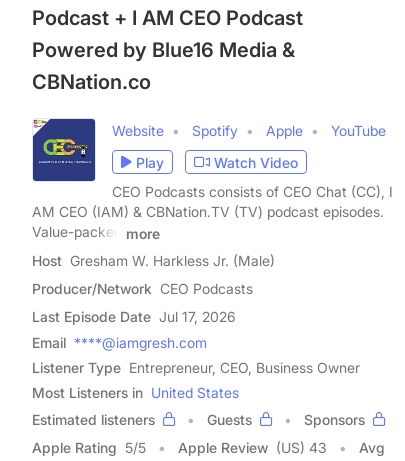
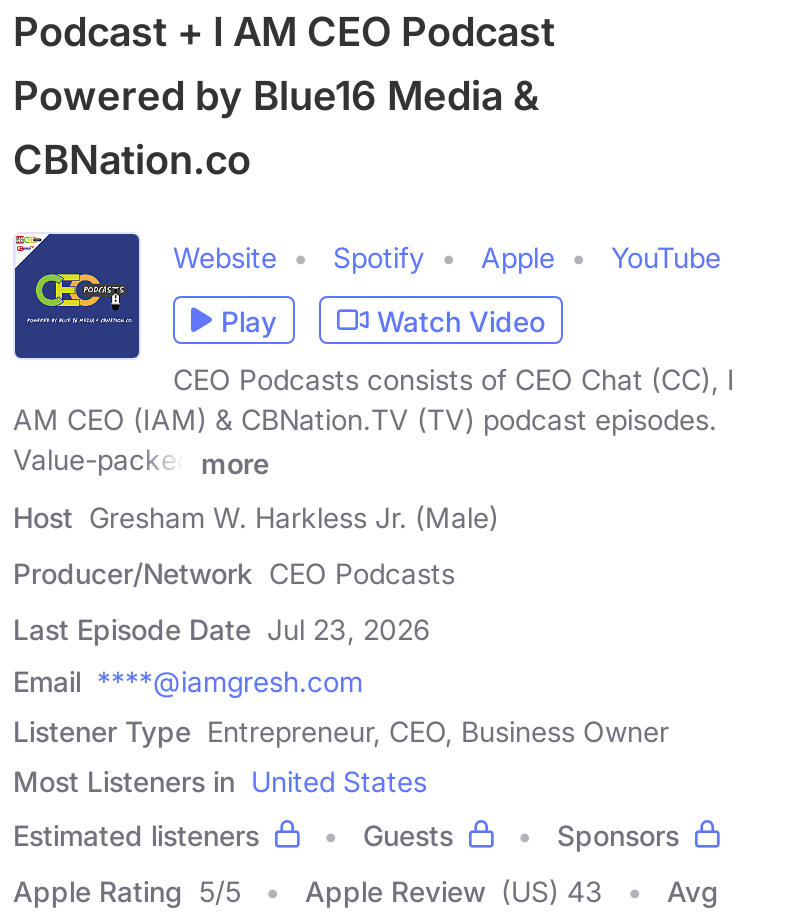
[32,308,236,325] Last Episode Date Jul 17, 2026 -> [13,612,431,646] Last Episode Date Jul 23, 2026

